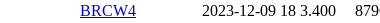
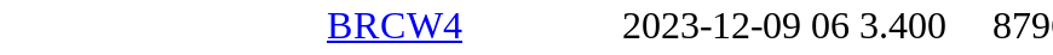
[202,2,336,19] 2023-12-09 18 3.400 -> [622,6,946,46] 2023-12-09 06 3.400

